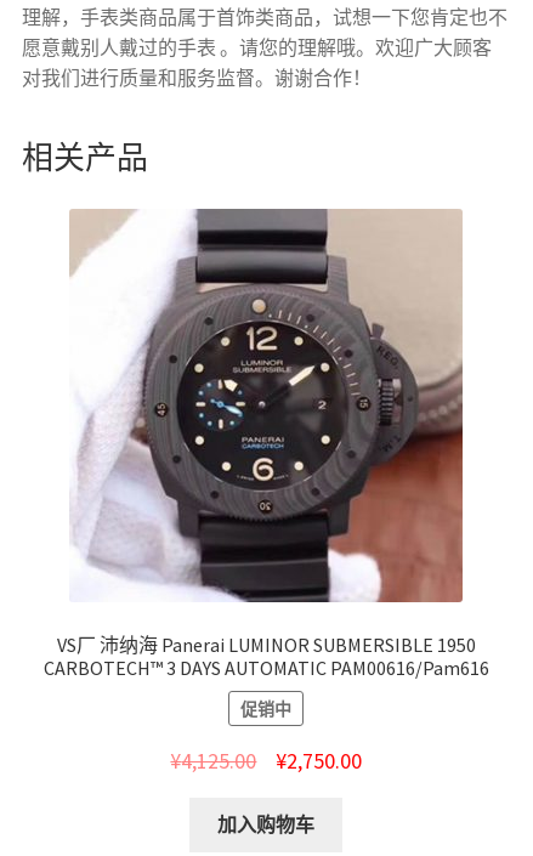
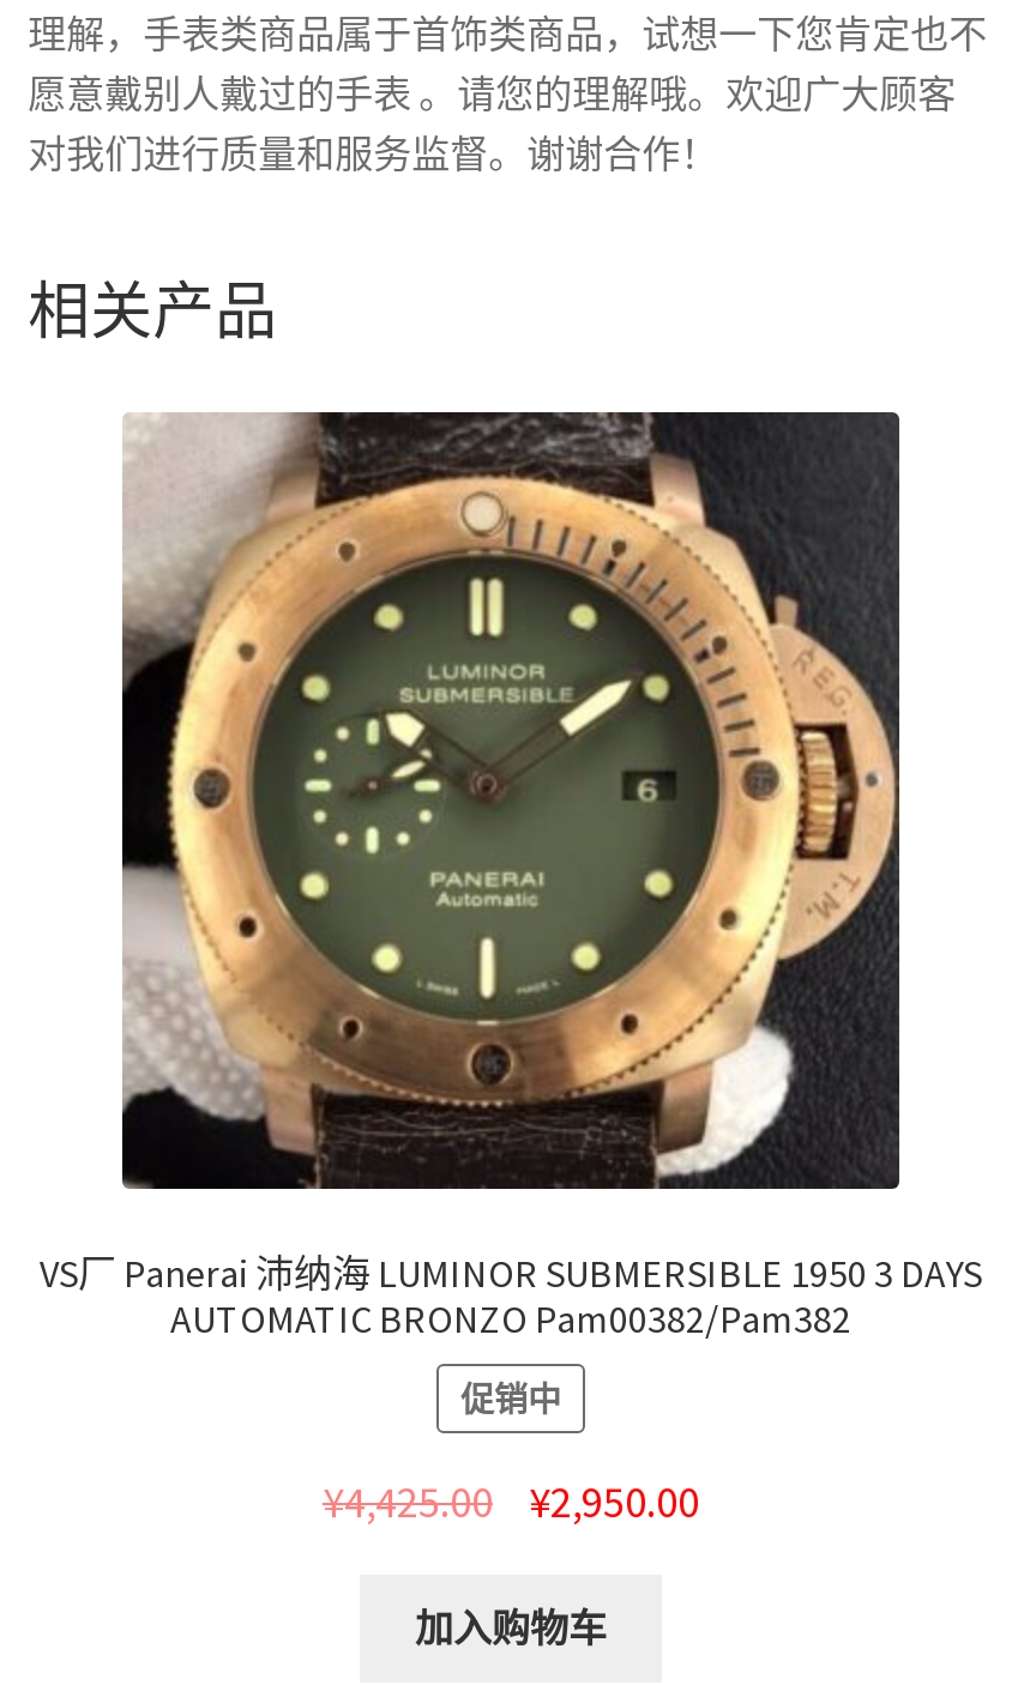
[43,209,489,680] [image] | VS厂 沛纳海 Panerai LUMINOR SUBMERSIBLE 1950 | CARBOTECH™ 3 DAYS AUTOMATIC PAM00616/Pam616 -> [40,410,982,1342] [image] | VS厂 Panerai 沛纳海 LUMINOR SUBMERSIBLE 1950 3 DAYS | AUTOMATIC BRONZO Pam00382/Pam382
[170,747,257,775] ¥4,125.00 -> [322,1475,493,1530] ¥4,425.00
[275,747,361,775] ¥2,750.00 -> [529,1475,699,1530] ¥2,950.00

